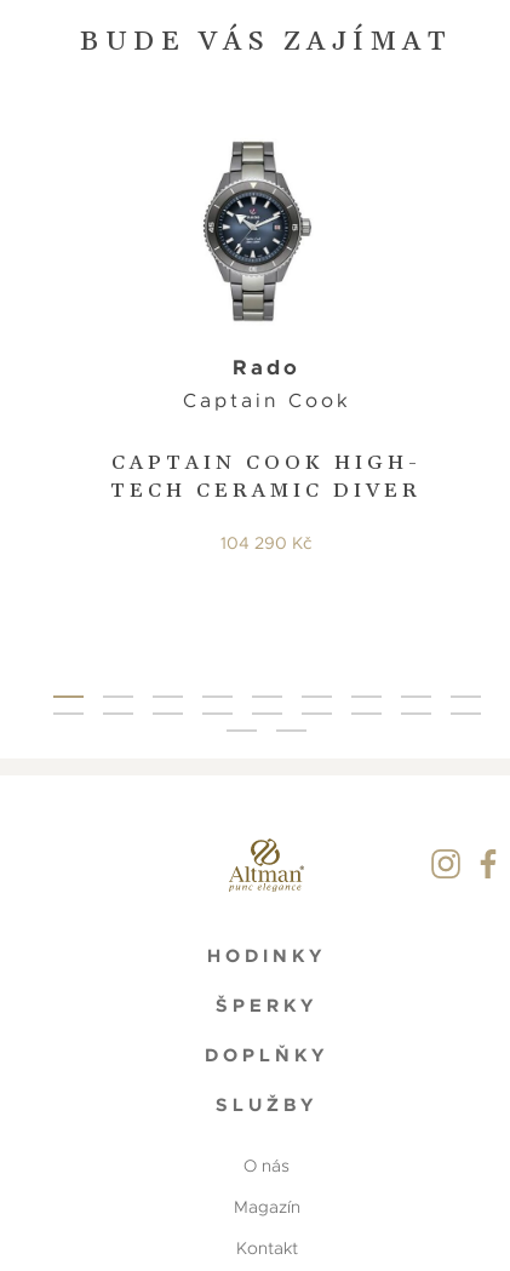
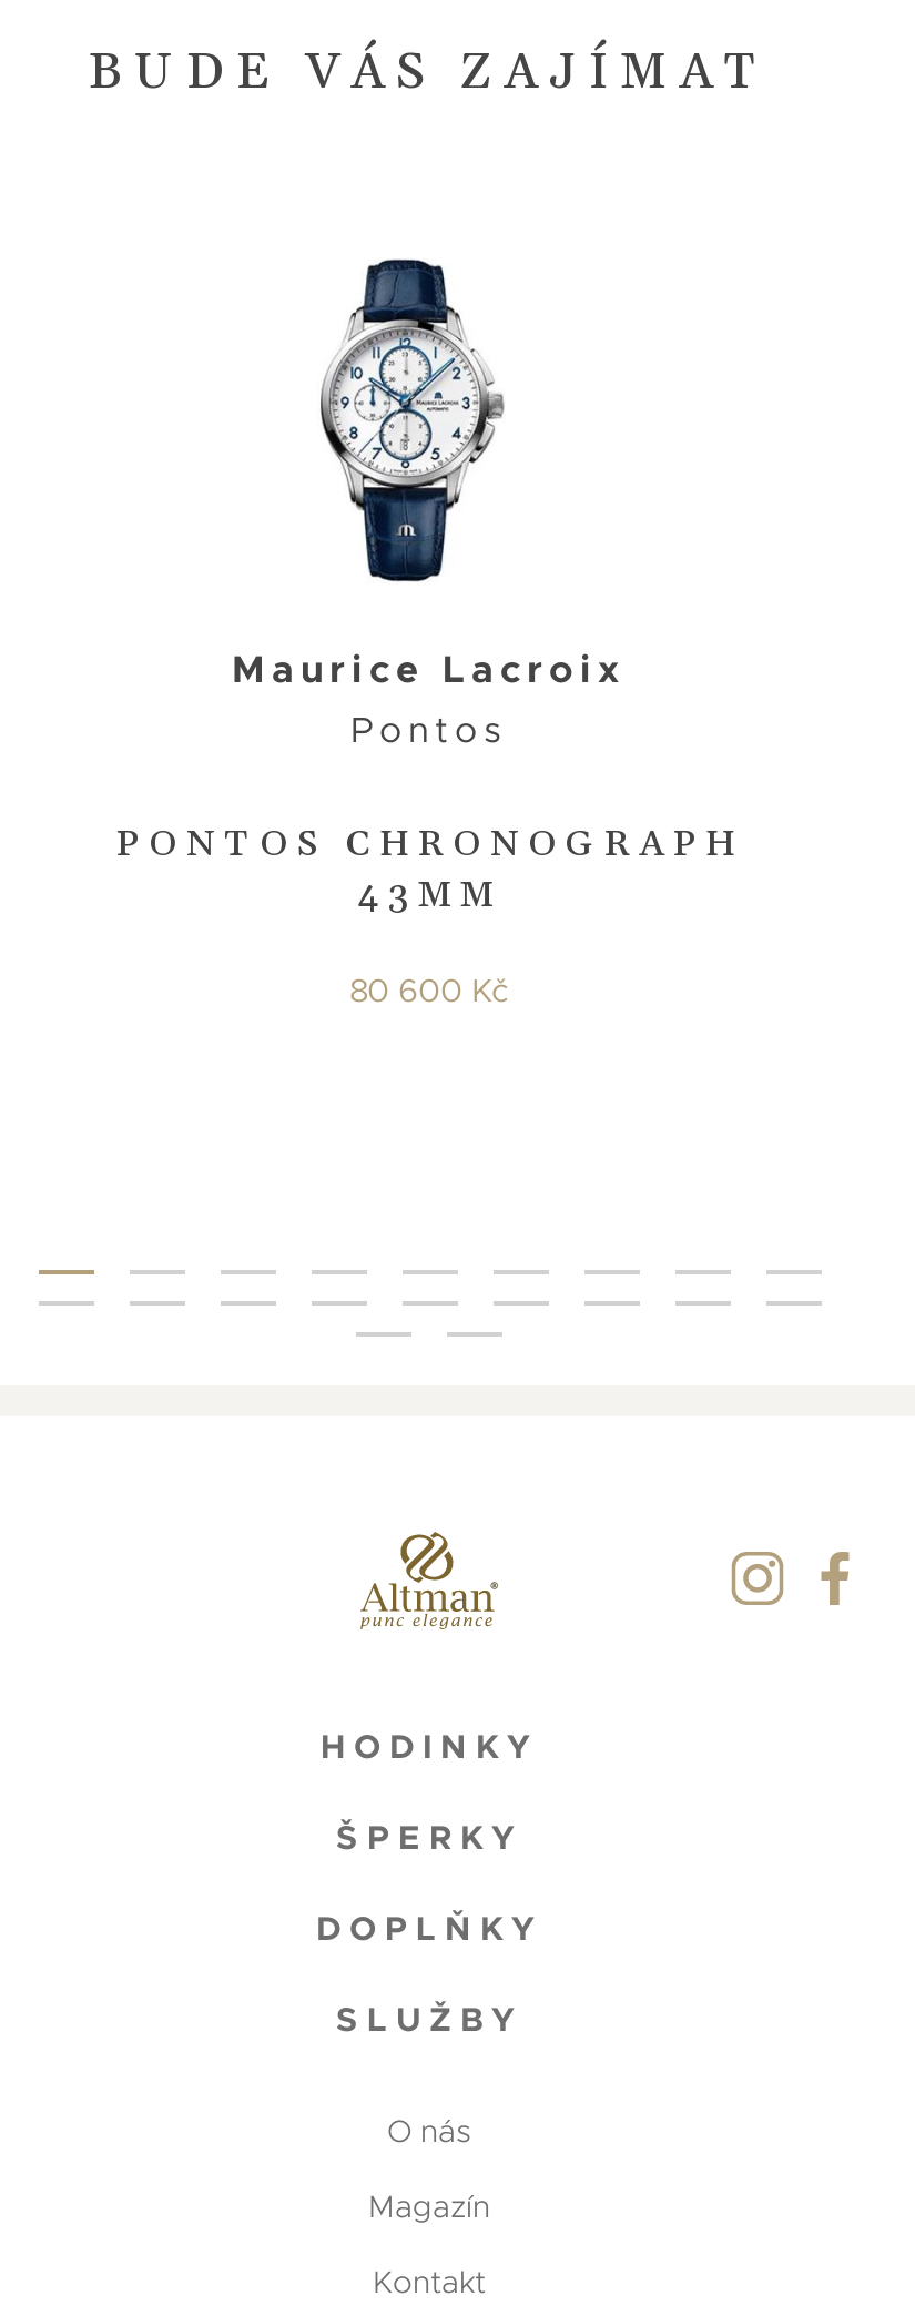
[182,141,351,413] [image] | Rado | Captain Cook -> [232,256,627,753] [image] | Maurice Lacroix | Pontos
[111,451,422,504] CAPTAIN COOK HIGH- | TECH CERAMIC DIVER -> [115,822,743,919] PONTOS CHRONOGRAPH | 43MM
[220,531,313,553] 104 290 Kč -> [349,970,509,1010] 80 600 Kč

